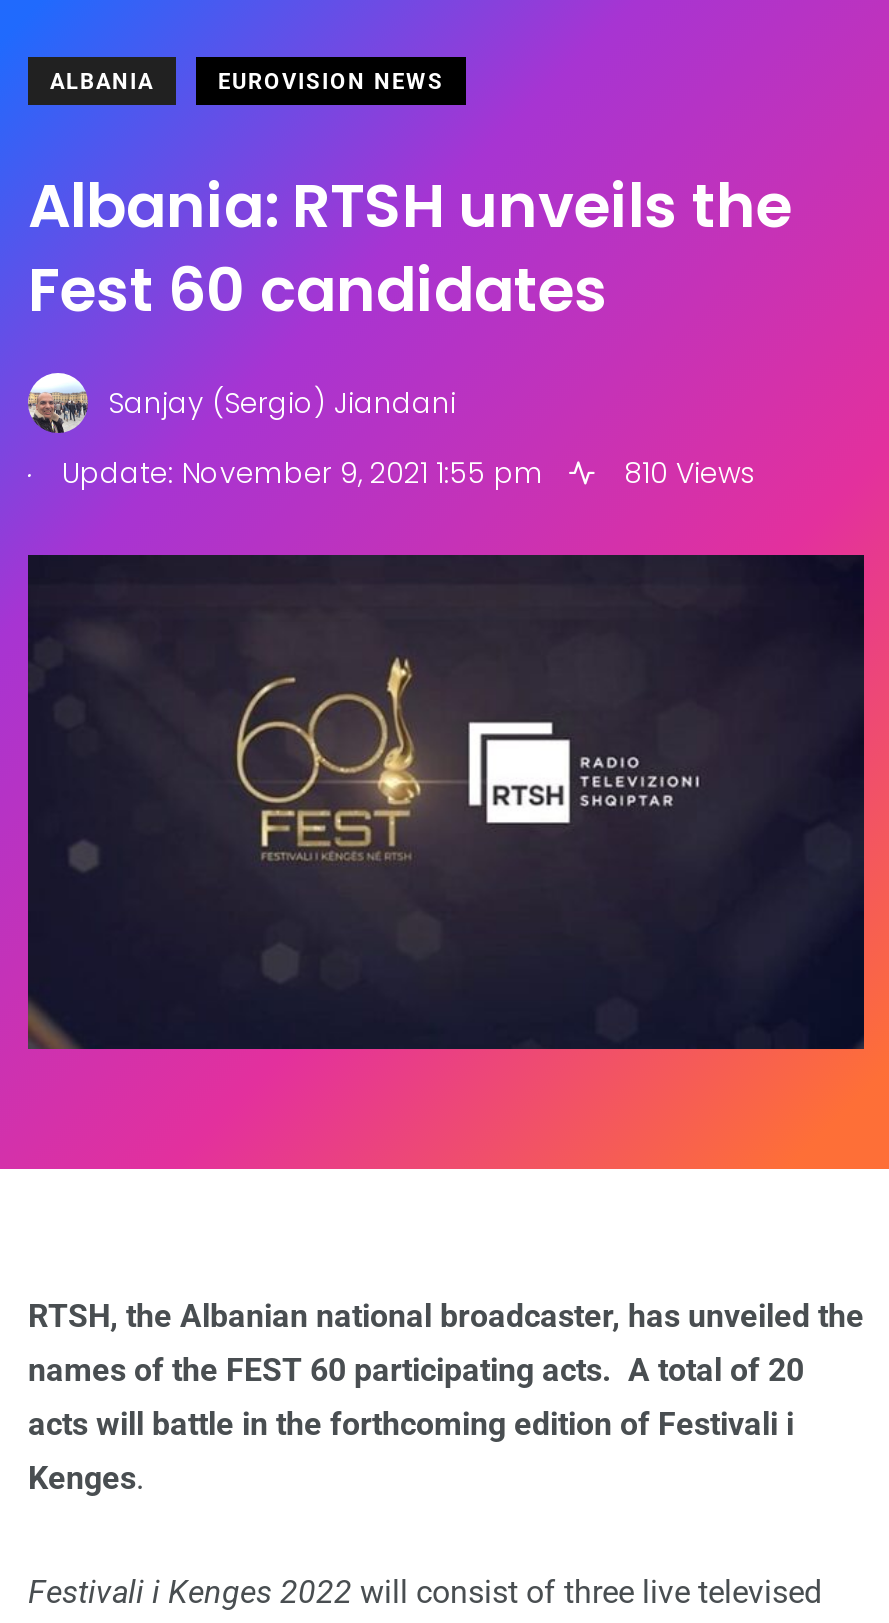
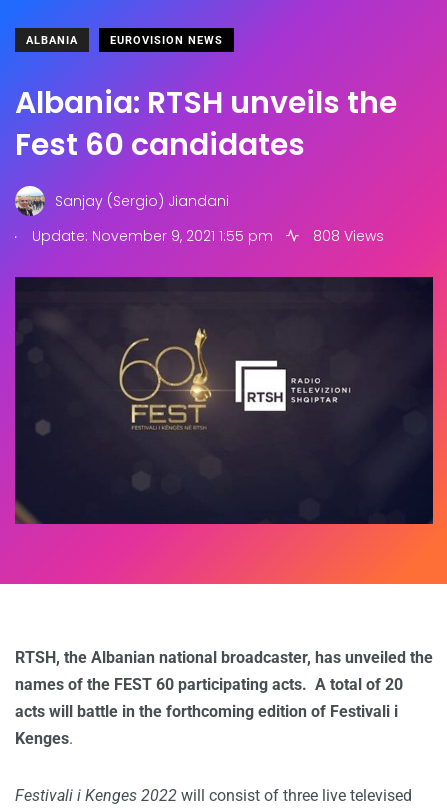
[28,447,756,493] . Update: November 9, 2021 1:55 pm 810 Views -> [15,223,384,246] . Update: November 9, 2021 1:55 pm 808 Views

